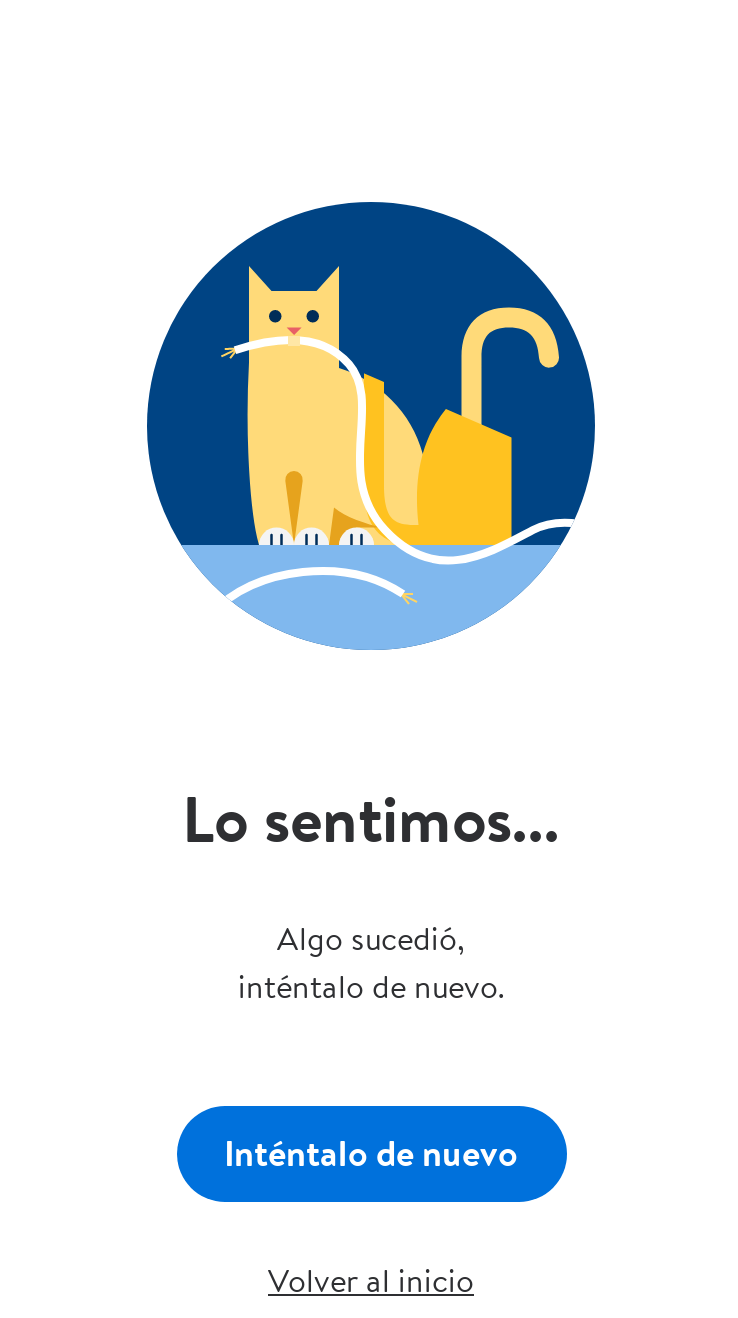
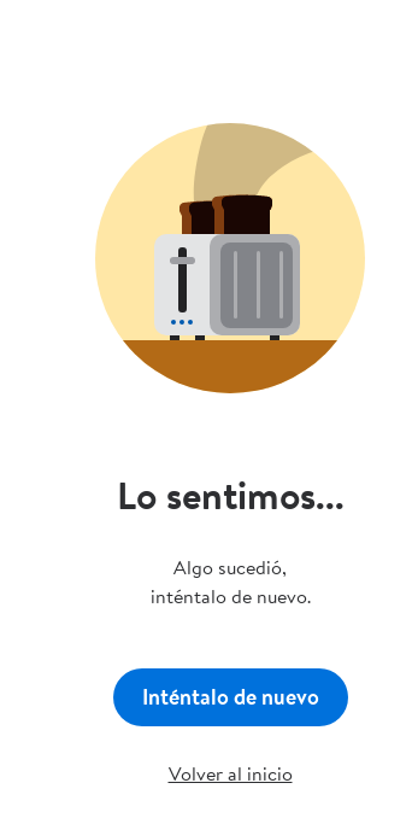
[145,200,597,652] [image] -> [95,123,365,395] [image]

